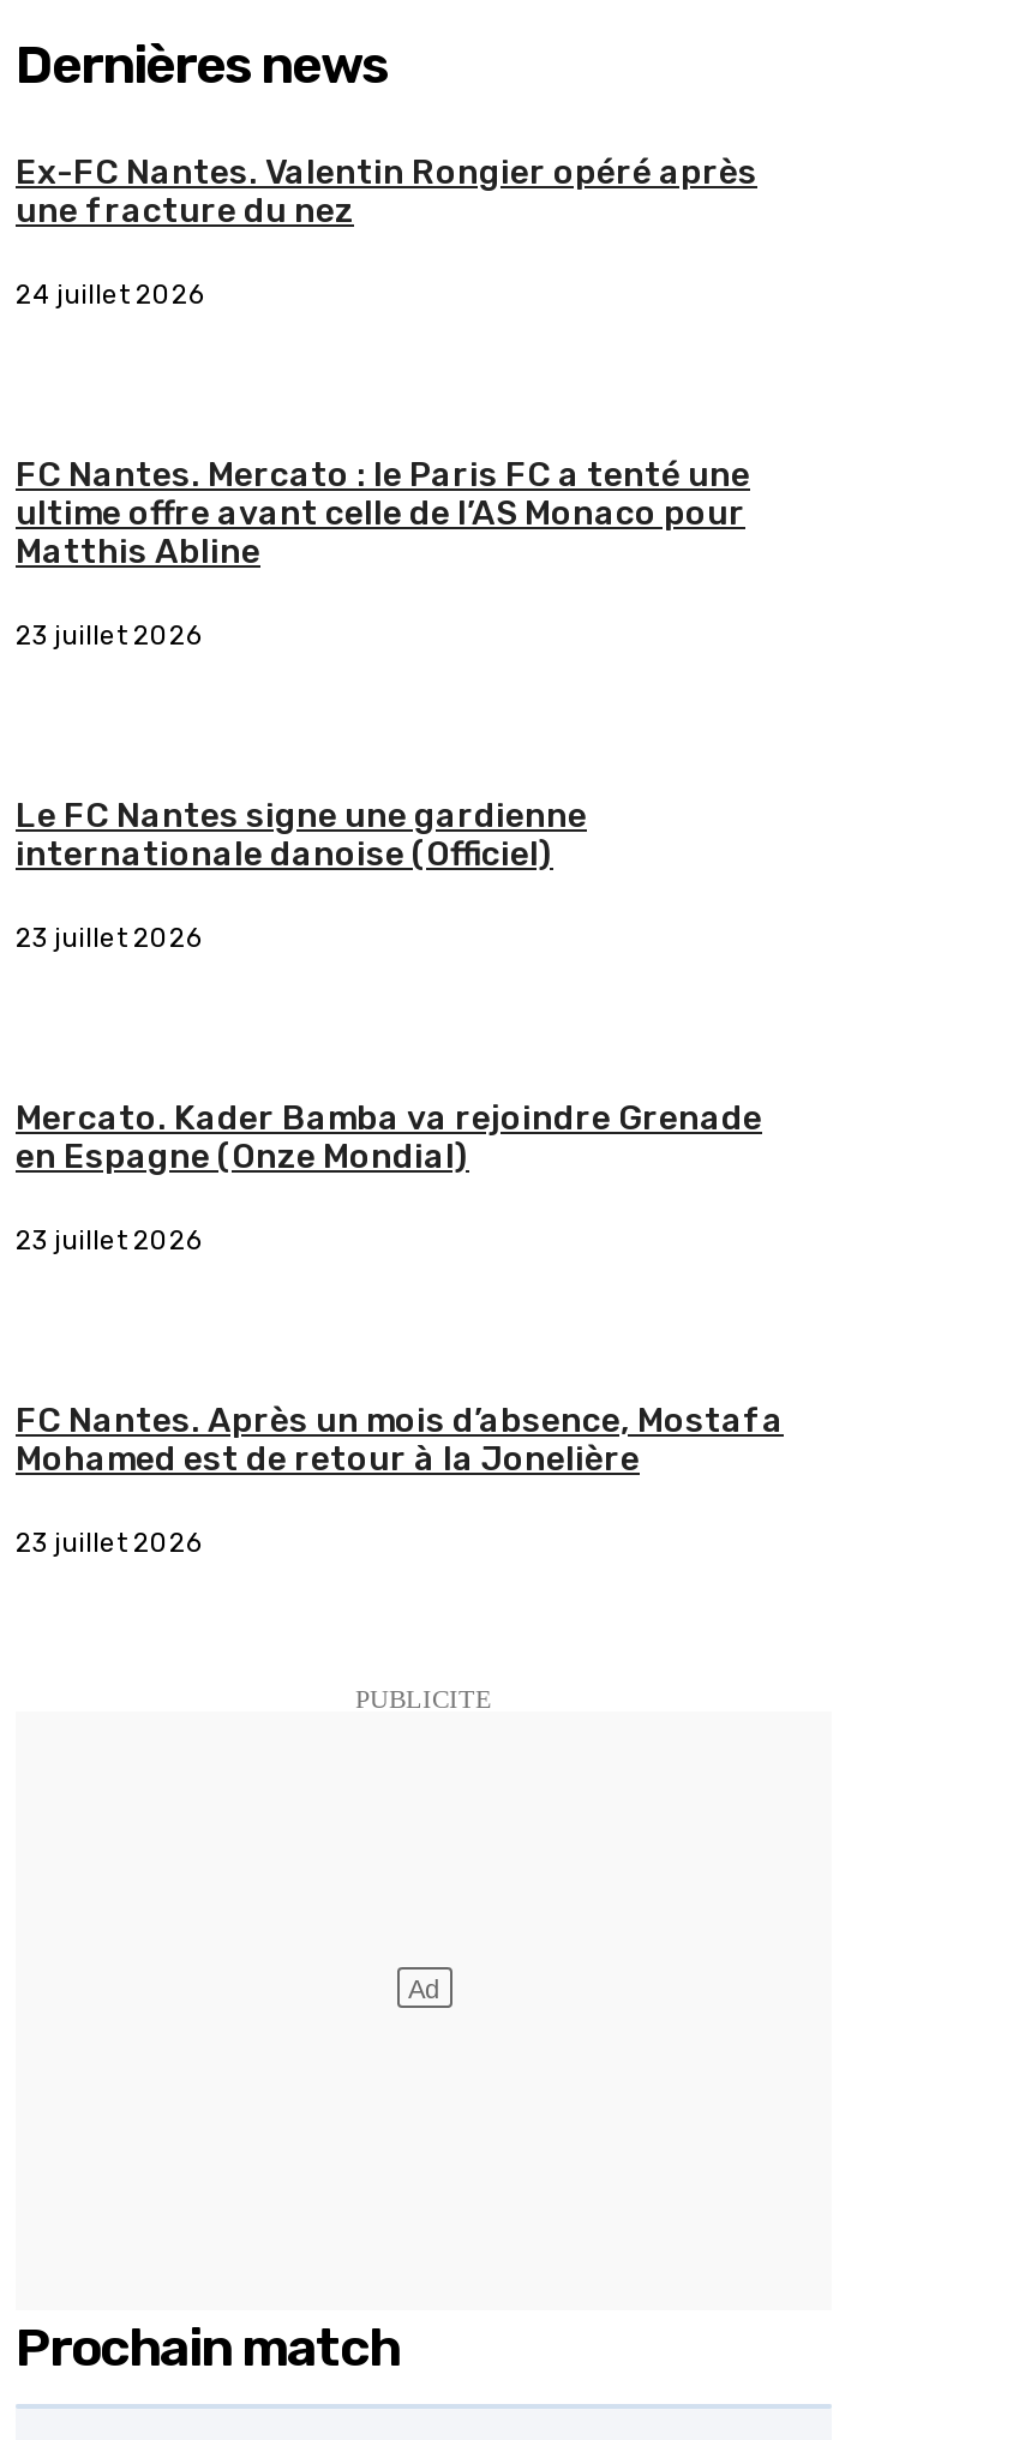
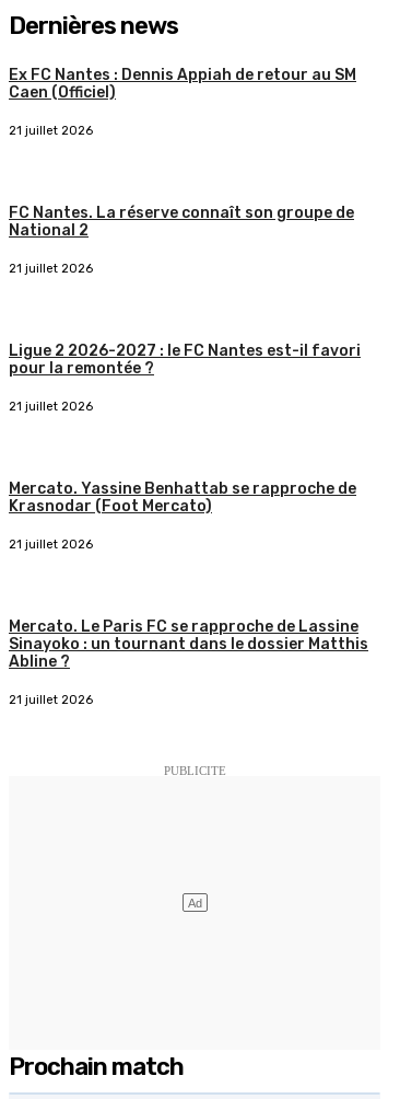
[16,153,757,232] Ex-FC Nantes. Valentin Rongier opéré après | une fracture du nez -> [9,66,356,102] Ex FC Nantes : Dennis Appiah de retour au SM | Caen (Officiel)
[16,280,205,312] 24 juillet 2026 -> [9,124,93,138] 21 juillet 2026
[16,456,750,573] FC Nantes. Mercato : le Paris FC a tenté une | ultime offre avant celle de l’AS Monaco pour | Matthis Abline -> [9,204,354,240] FC Nantes. La réserve connaît son groupe de | National 2
[16,621,203,652] 23 juillet 2026 -> [9,262,93,276] 21 juillet 2026
[16,796,587,876] Le FC Nantes signe une gardienne | internationale danoise (Officiel) -> [9,342,361,378] Ligue 2 2026-2027 : le FC Nantes est-il favori | pour la remontée ?
[16,924,203,955] 23 juillet 2026 -> [9,400,93,414] 21 juillet 2026
[16,1099,762,1178] Mercato. Kader Bamba va rejoindre Grenade | en Espagne (Onze Mondial) -> [9,480,356,516] Mercato. Yassine Benhattab se rapproche de | Krasnodar (Foot Mercato)
[16,1226,203,1257] 23 juillet 2026 -> [9,538,93,552] 21 juillet 2026
[16,1401,784,1481] FC Nantes. Après un mois d’absence, Mostafa | Mohamed est de retour à la Jonelière -> [9,618,368,671] Mercato. Le Paris FC se rapproche de Lassine | Sinayoko : un tournant dans le dossier Matthis | Abline ?
[16,1529,203,1560] 23 juillet 2026 -> [9,693,93,707] 21 juillet 2026

